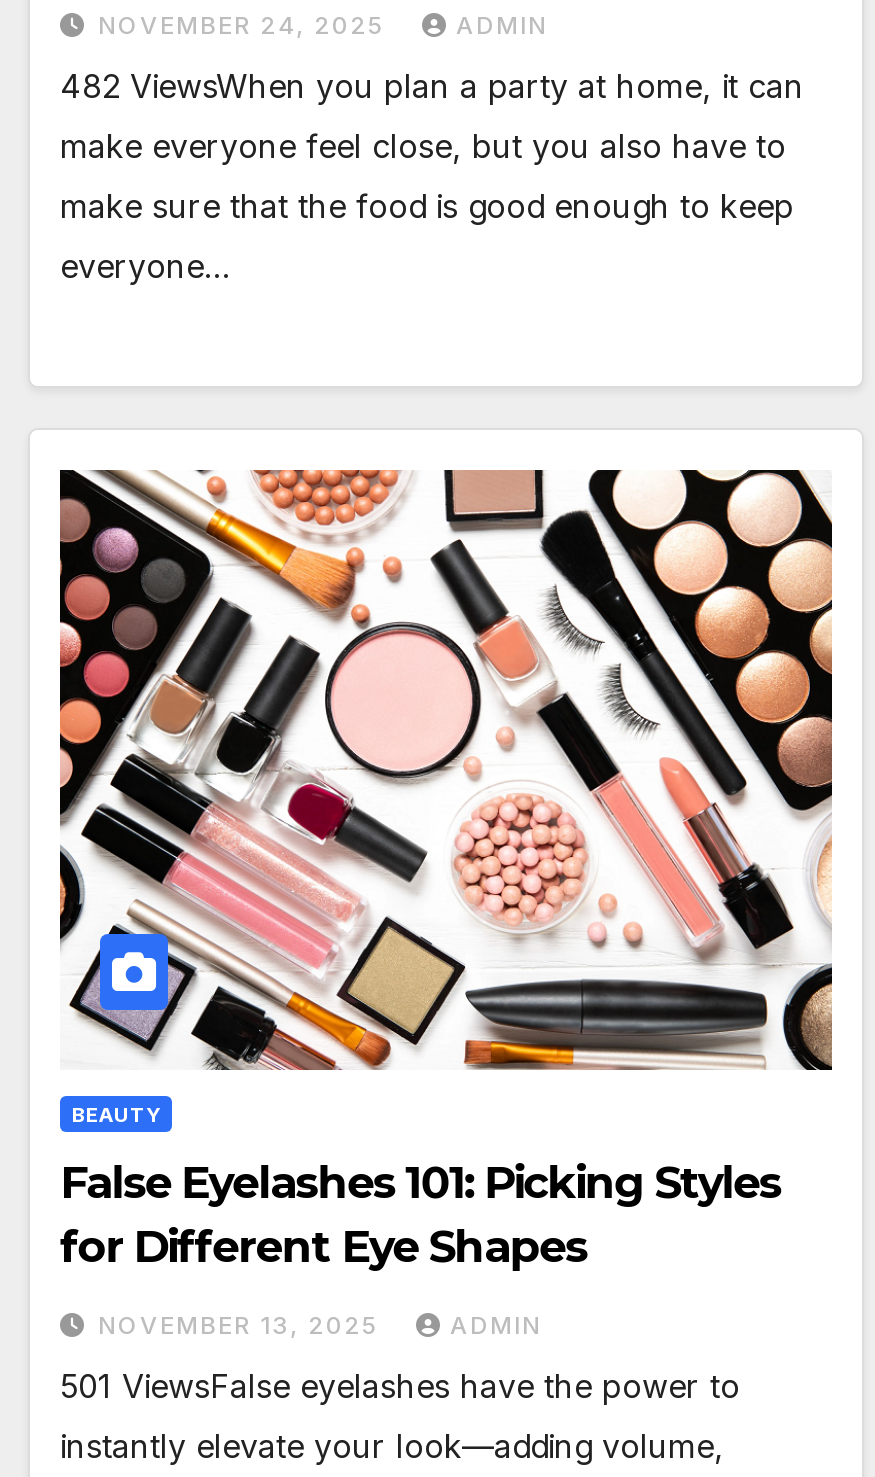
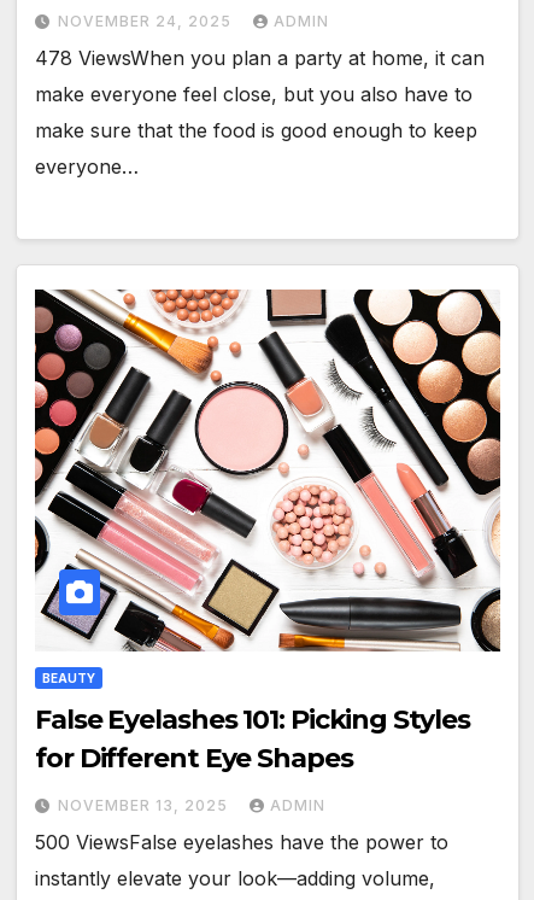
[60,65,804,105] 482 ViewsWhen you plan a party at home, it can -> [35,45,485,70] 478 ViewsWhen you plan a party at home, it can
[60,1366,740,1406] 501 ViewsFalse eyelashes have the power to -> [35,830,448,854] 500 ViewsFalse eyelashes have the power to

